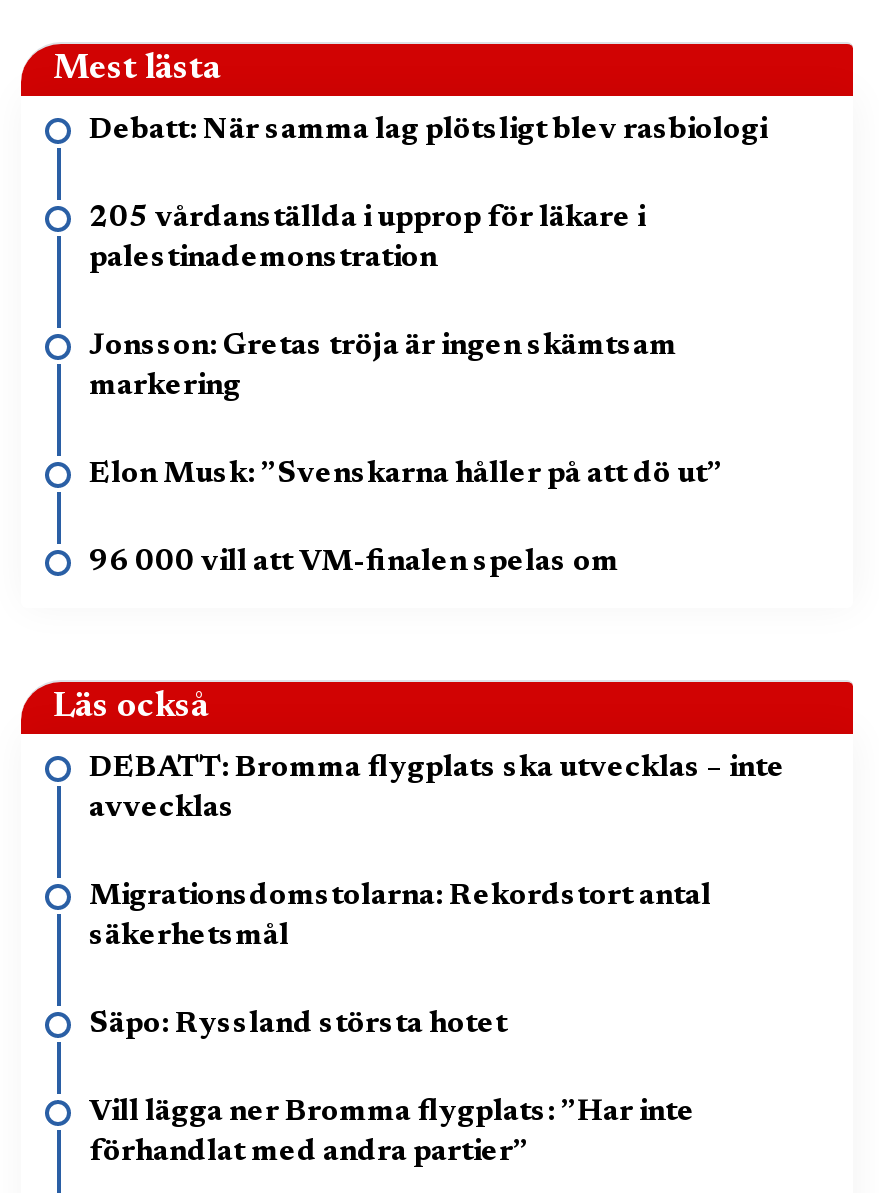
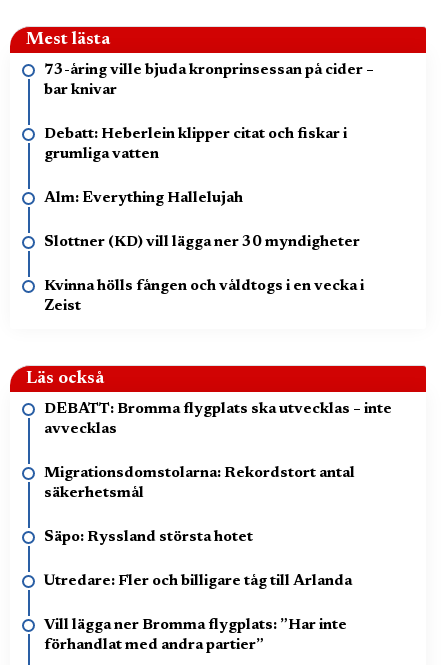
[89,115,767,145] Debatt: När samma lag plötsligt blev rasbiologi -> [44,63,374,98] 73-åring ville bjuda kronprinsessan på cider – | bar knivar
[89,203,645,273] 205 vårdanställda i upprop för läkare i | palestinademonstration -> [44,127,347,162] Debatt: Heberlein klipper citat och fiskar i | grumliga vatten
[89,331,677,401] Jonsson: Gretas tröja är ingen skämtsam | markering -> [44,191,243,206] Alm: Everything Hallelujah
[89,459,723,489] Elon Musk: ”Svenskarna håller på att dö ut” -> [44,235,360,250] Slottner (KD) vill lägga ner 30 myndigheter
[89,547,619,577] 96 000 vill att VM-finalen spelas om -> [44,279,364,314] Kvinna hölls fången och våldtogs i en vecka i | Zeist
none -> [44,574,352,589] Utredare: Fler och billigare tåg till Arlanda

